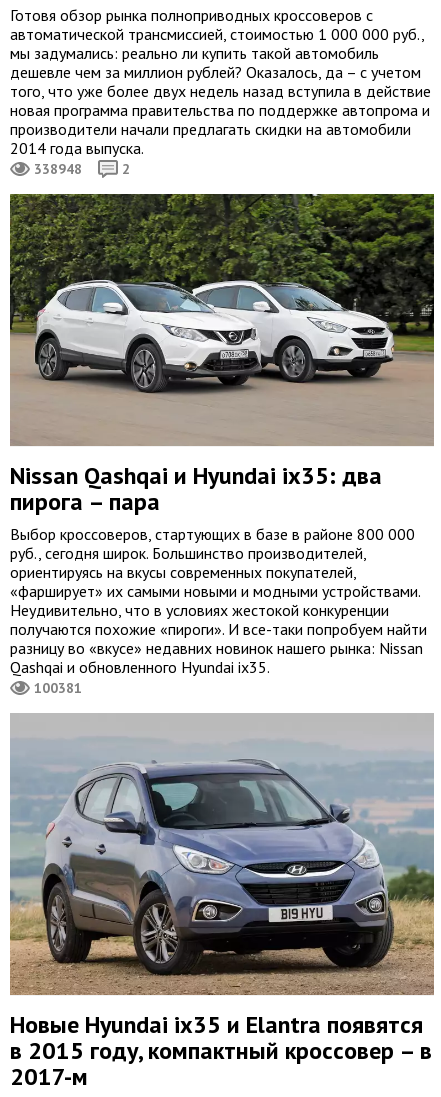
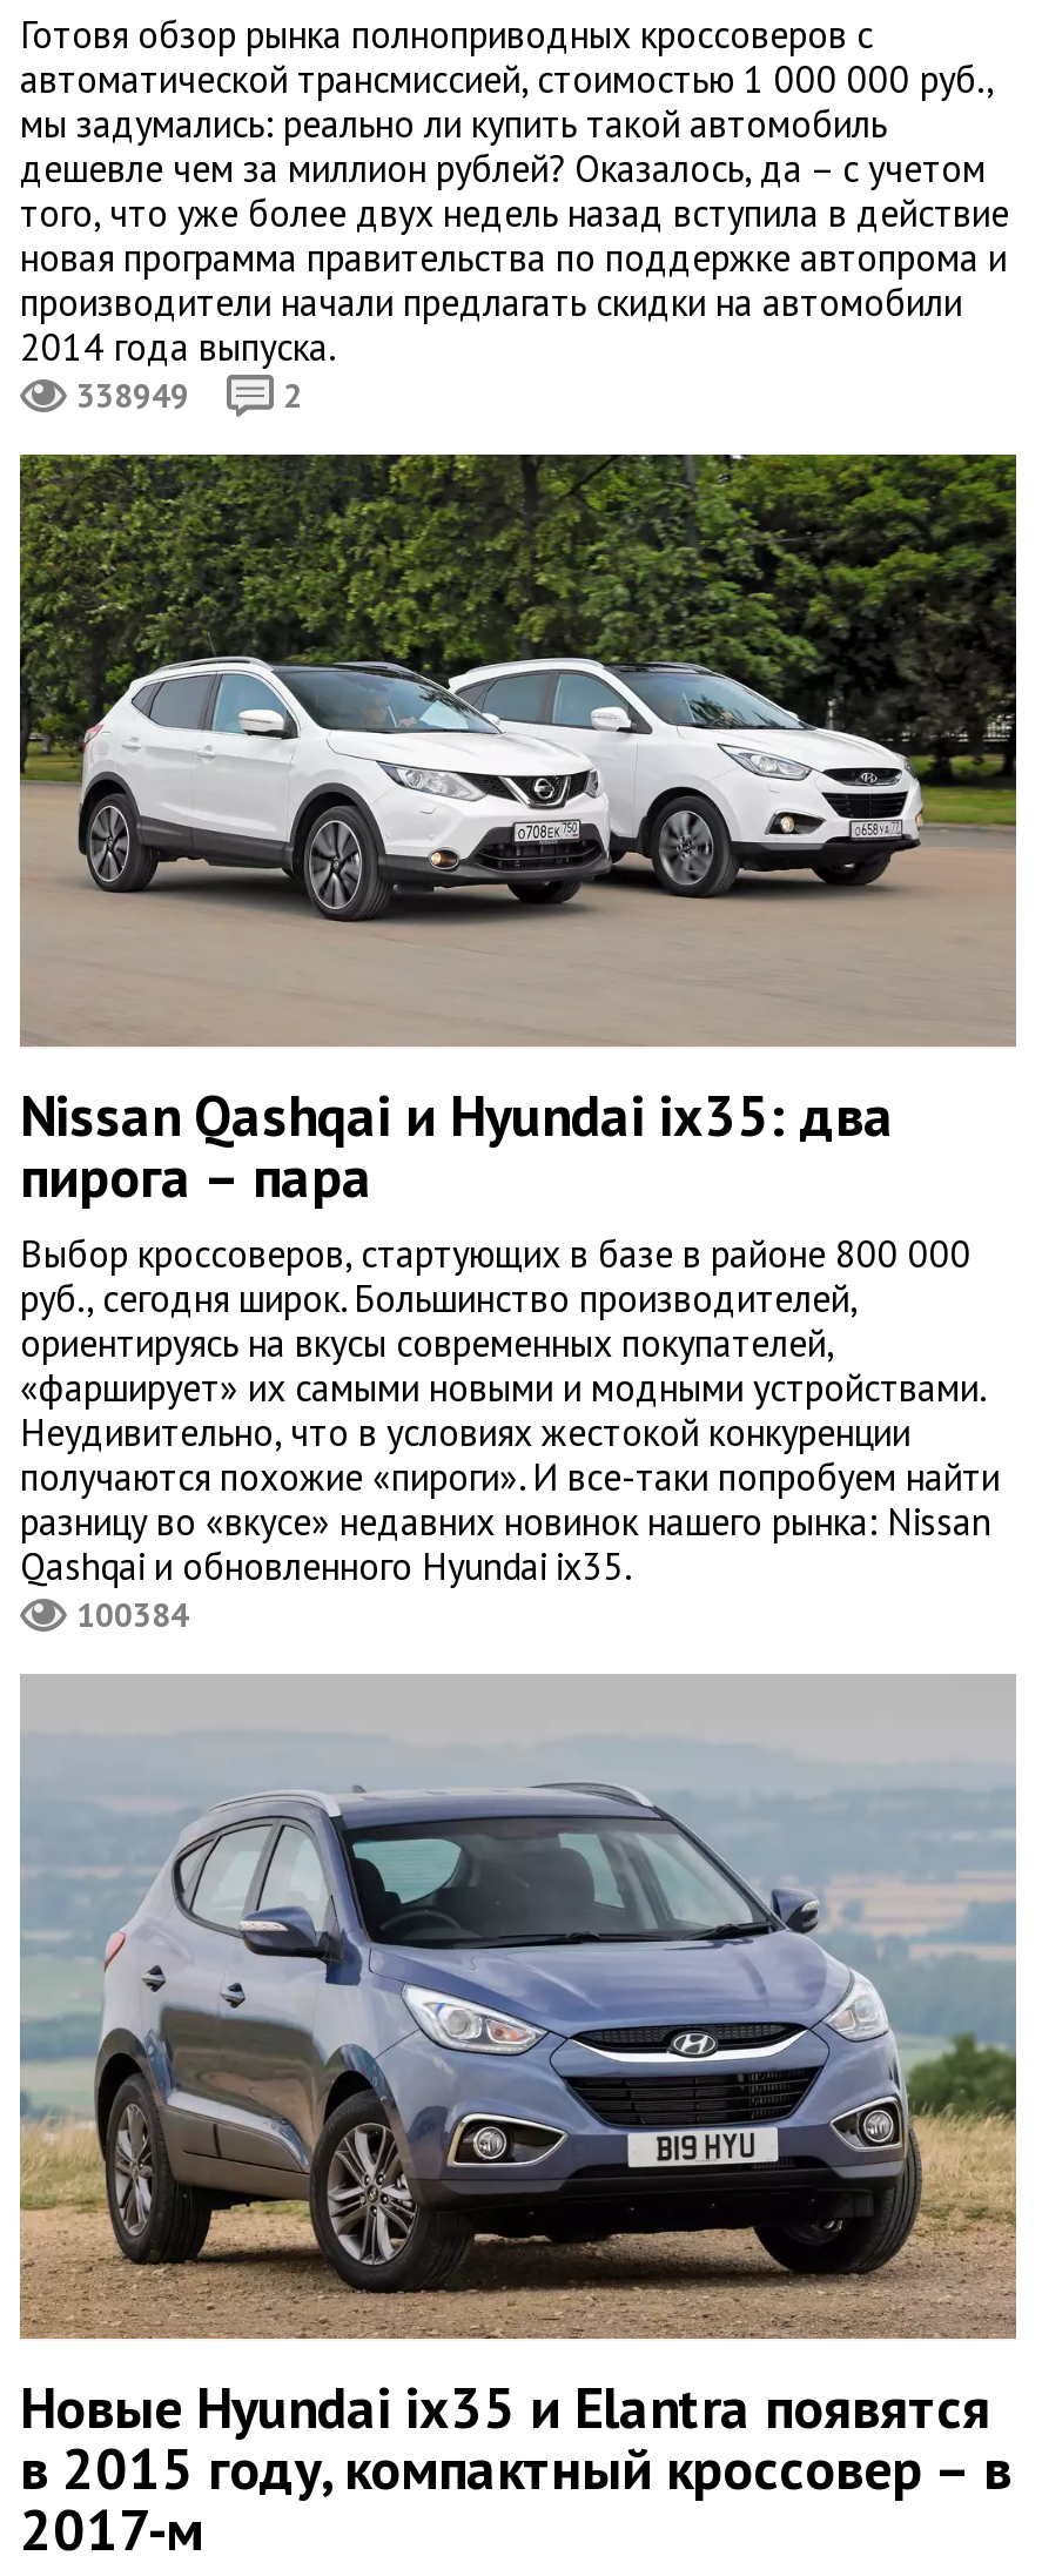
[34,160,82,178] 338948 -> [76,374,189,417] 338949
[34,679,82,697] 100381 -> [76,1593,189,1636] 100384

